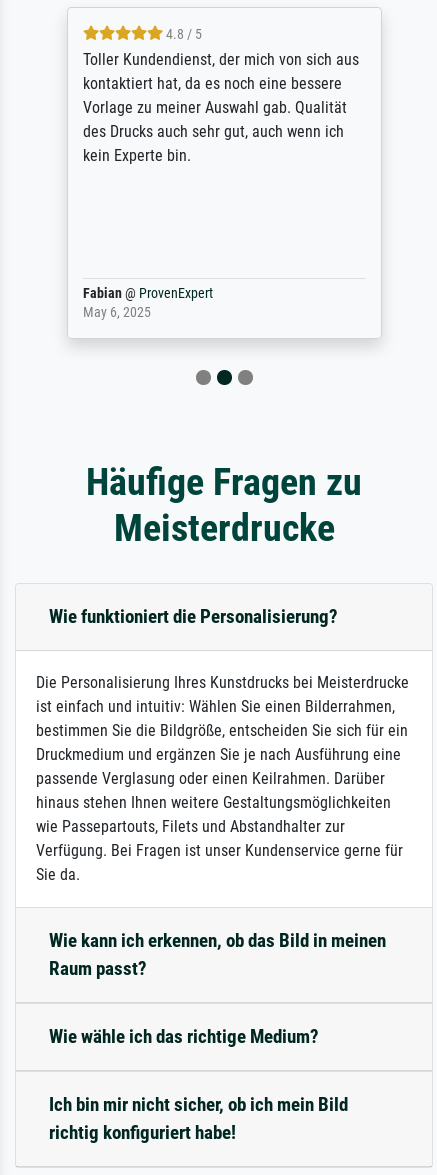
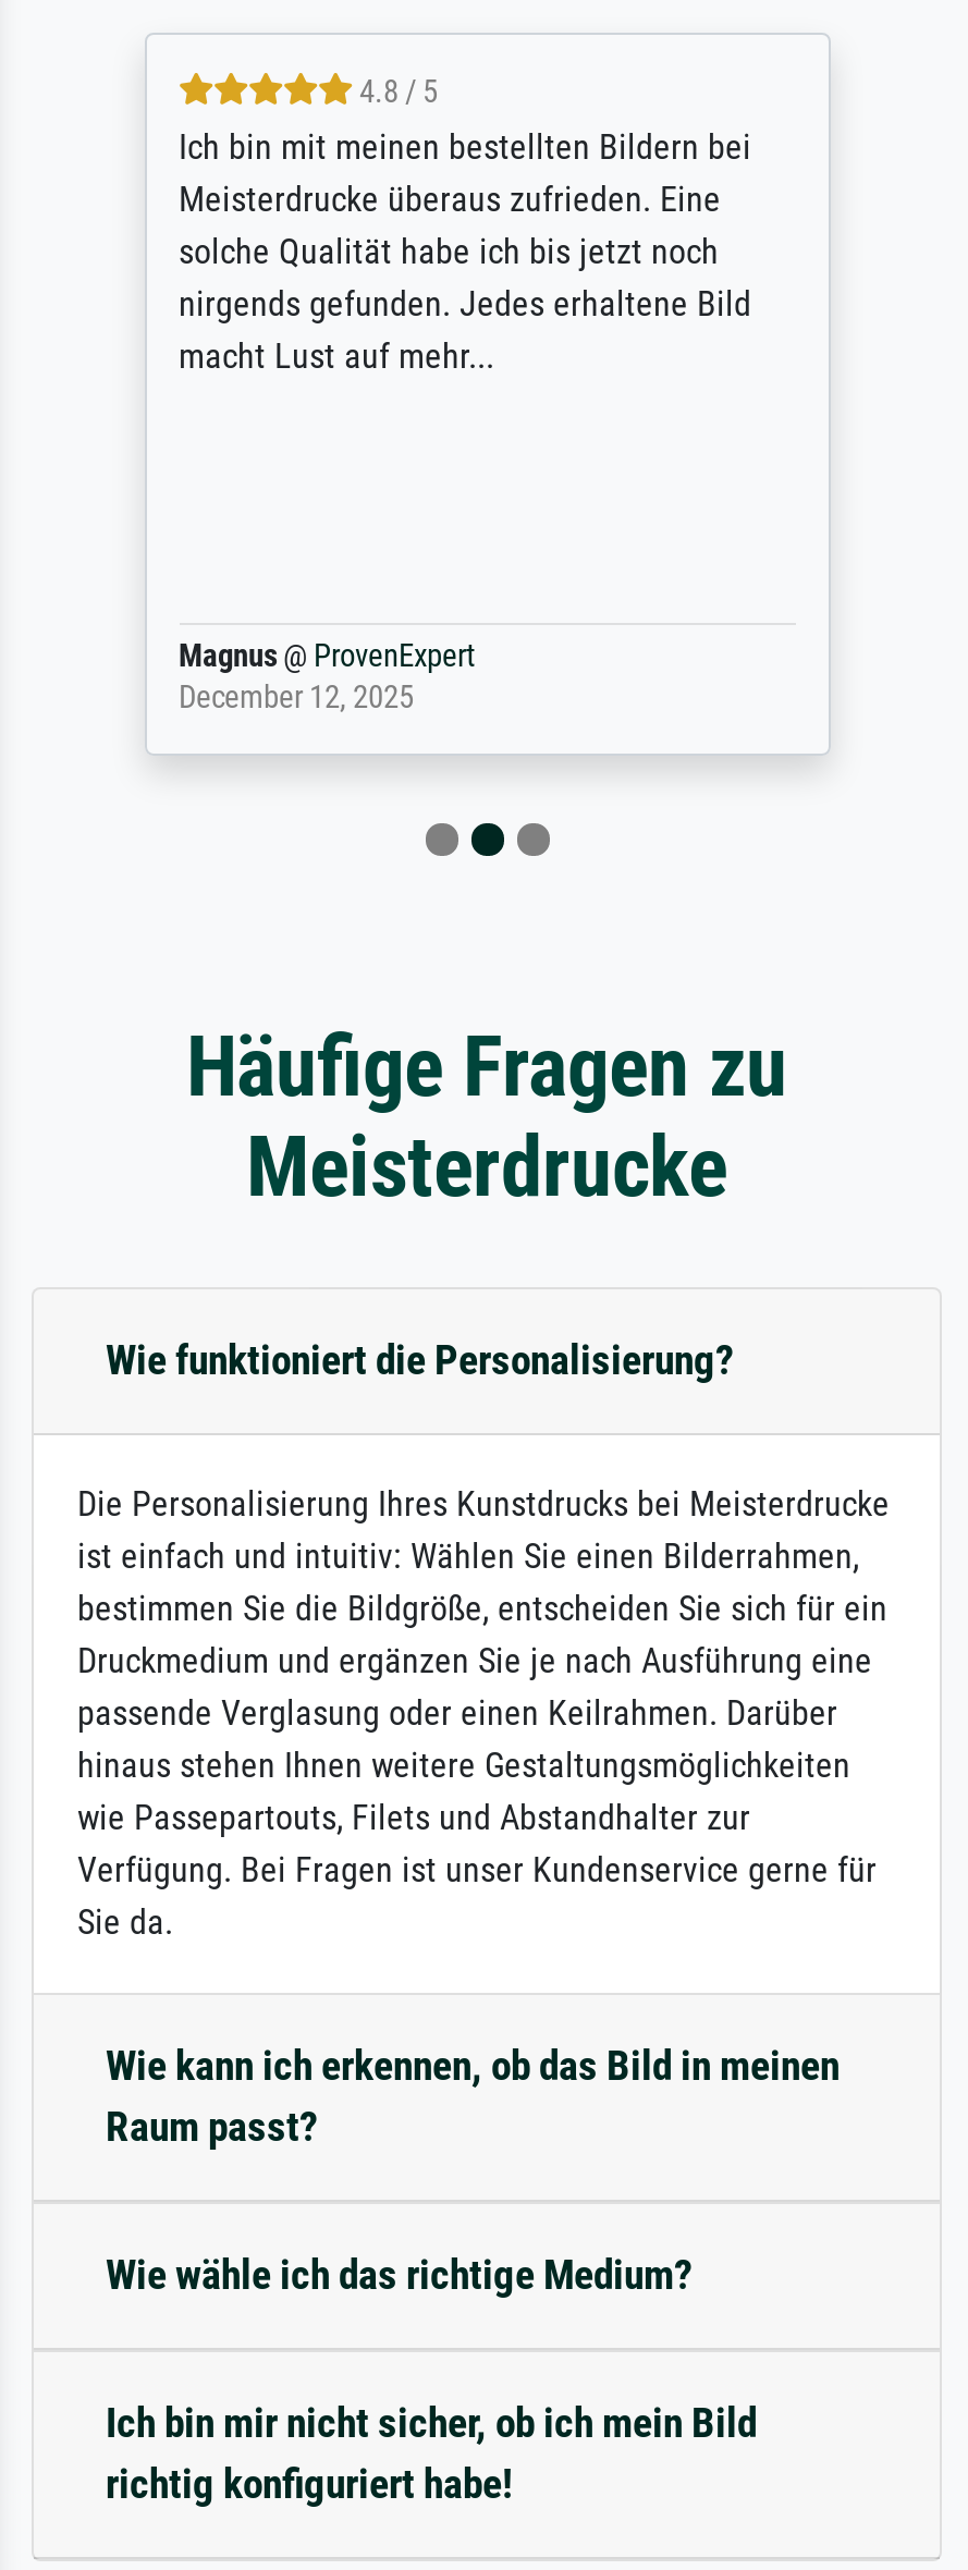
[82,49,358,164] Toller Kundendienst, der mich von sich aus | kontaktiert hat, da es noch eine bessere | Vorlage zu meiner Auswahl gab. Qualität | des Drucks auch sehr gut, auch wenn ich | kein Experte bin. -> [179,125,751,376] Ich bin mit meinen bestellten Bildern bei | Meisterdrucke überaus zufrieden. Eine | solche Qualität habe ich bis jetzt noch | nirgends gefunden. Jedes erhaltene Bild | macht Lust auf mehr...
[82,284,212,320] Fabian @ ProvenExpert | May 6, 2025 -> [179,637,475,715] Magnus @ ProvenExpert | December 12, 2025

